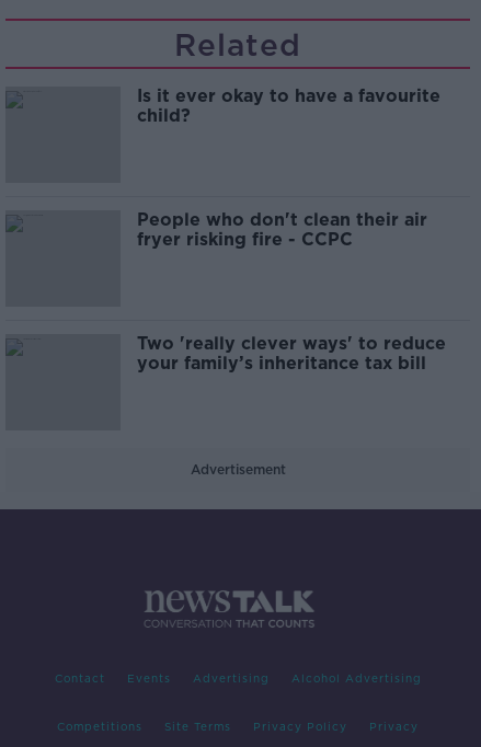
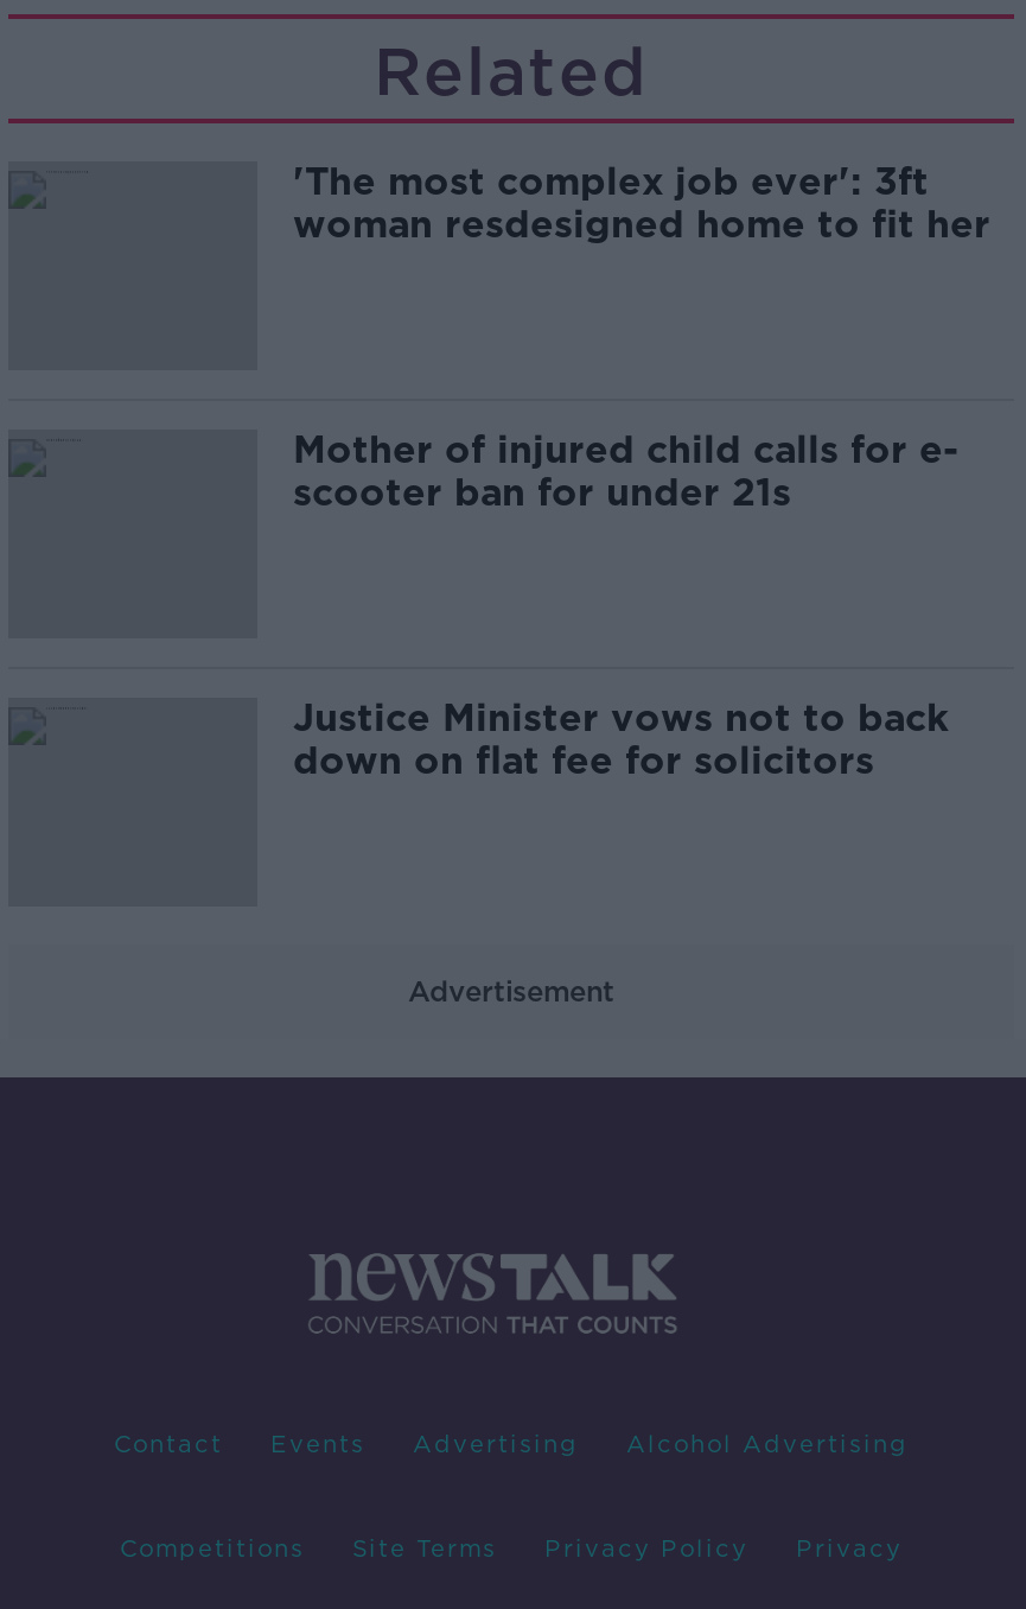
[137,85,440,126] Is it ever okay to have a favourite | child? -> [293,159,990,247] 'The most complex job ever': 3ft | woman resdesigned home to fit her
[137,209,427,250] People who don't clean their air | fryer risking fire - CCPC -> [293,427,960,515] Mother of injured child calls for e- | scooter ban for under 21s
[137,333,446,373] Two 'really clever ways' to reduce | your family’s inheritance tax bill -> [293,695,948,783] Justice Minister vows not to back | down on flat fee for solicitors

